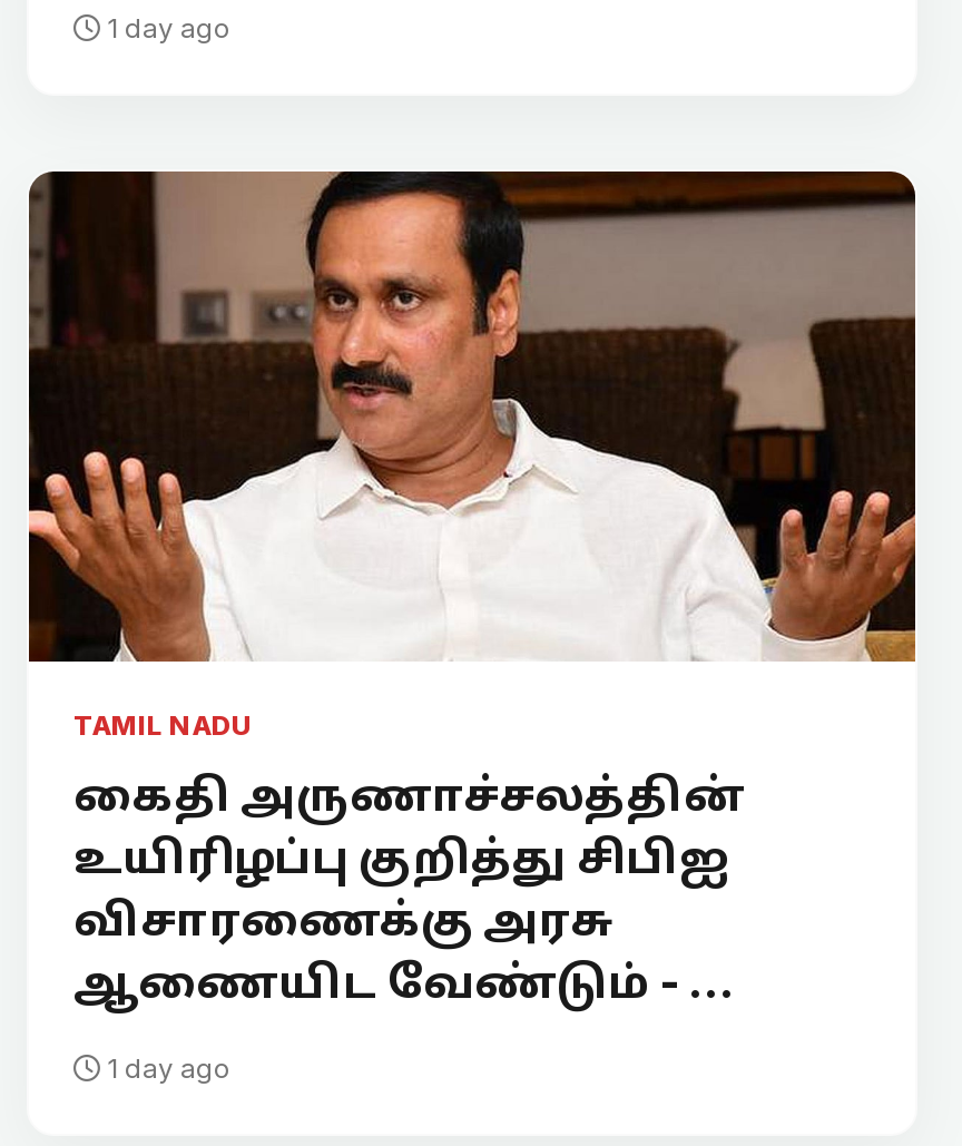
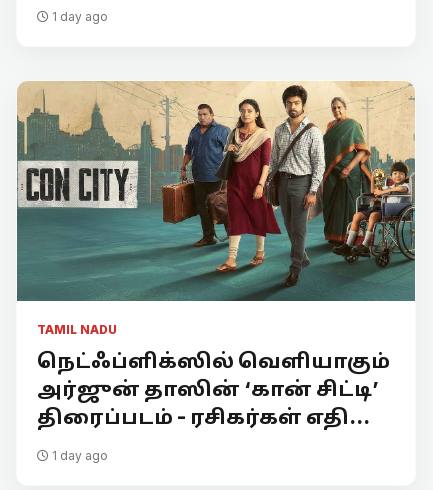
[27,169,917,664] [image] -> [16,81,416,302] [image]
[73,768,746,1009] கைதி அருணாச்சலத்தின் | உயிரிழப்பு குறித்து சிபிஐ | விசாரணைக்கு அரசு | ஆணையிட வேண்டும் - ... -> [37,349,390,429] நெட்ஃப்ளிக்ஸில் வெளியாகும் | அர்ஜுன் தாஸின் ‘கான் சிட்டி’ | திரைப்படம் - ரசிகர்கள் எதி...

